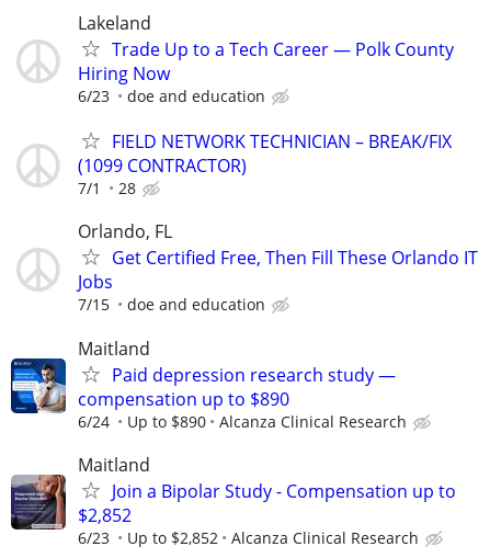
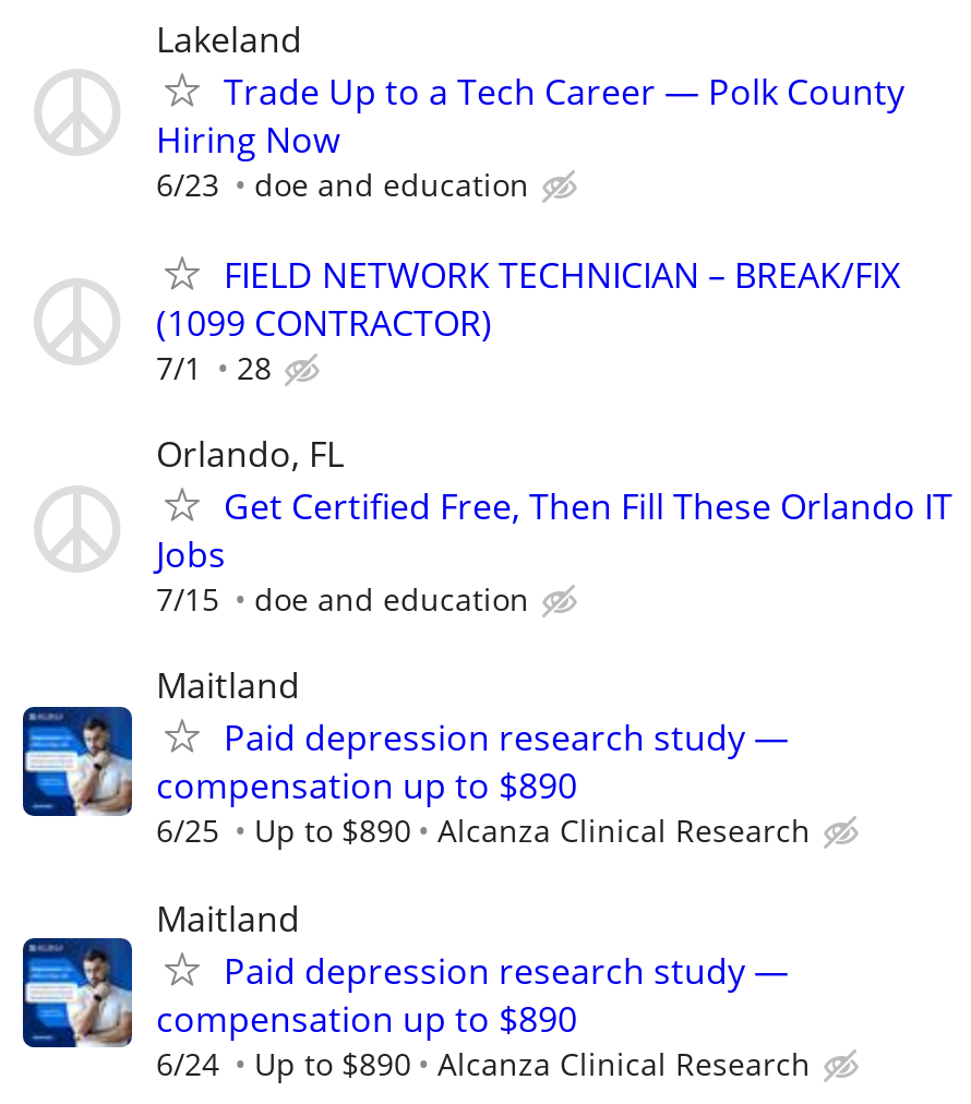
[78,411,407,431] 6/24 Up to $890 Alcanza Clinical Research -> [156,811,811,852] 6/25 Up to $890 Alcanza Clinical Research
[10,474,456,548] [image] | Join a Bipolar Study - Compensation up to | $2,852 | 6/23 | Up to $2,852 -> [23,936,789,1084] [image] | Paid depression research study — | compensation up to $890 | 6/24 | Up to $890

